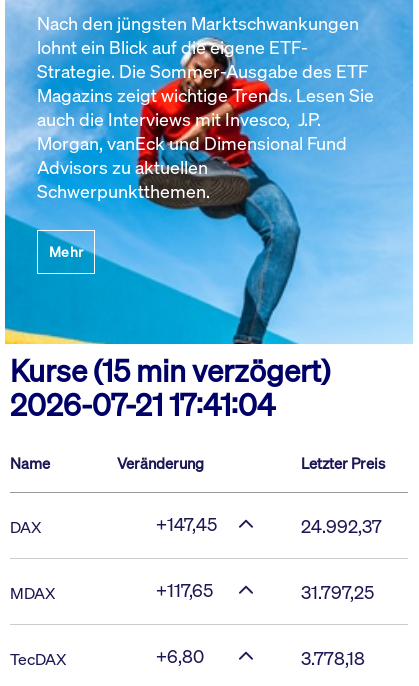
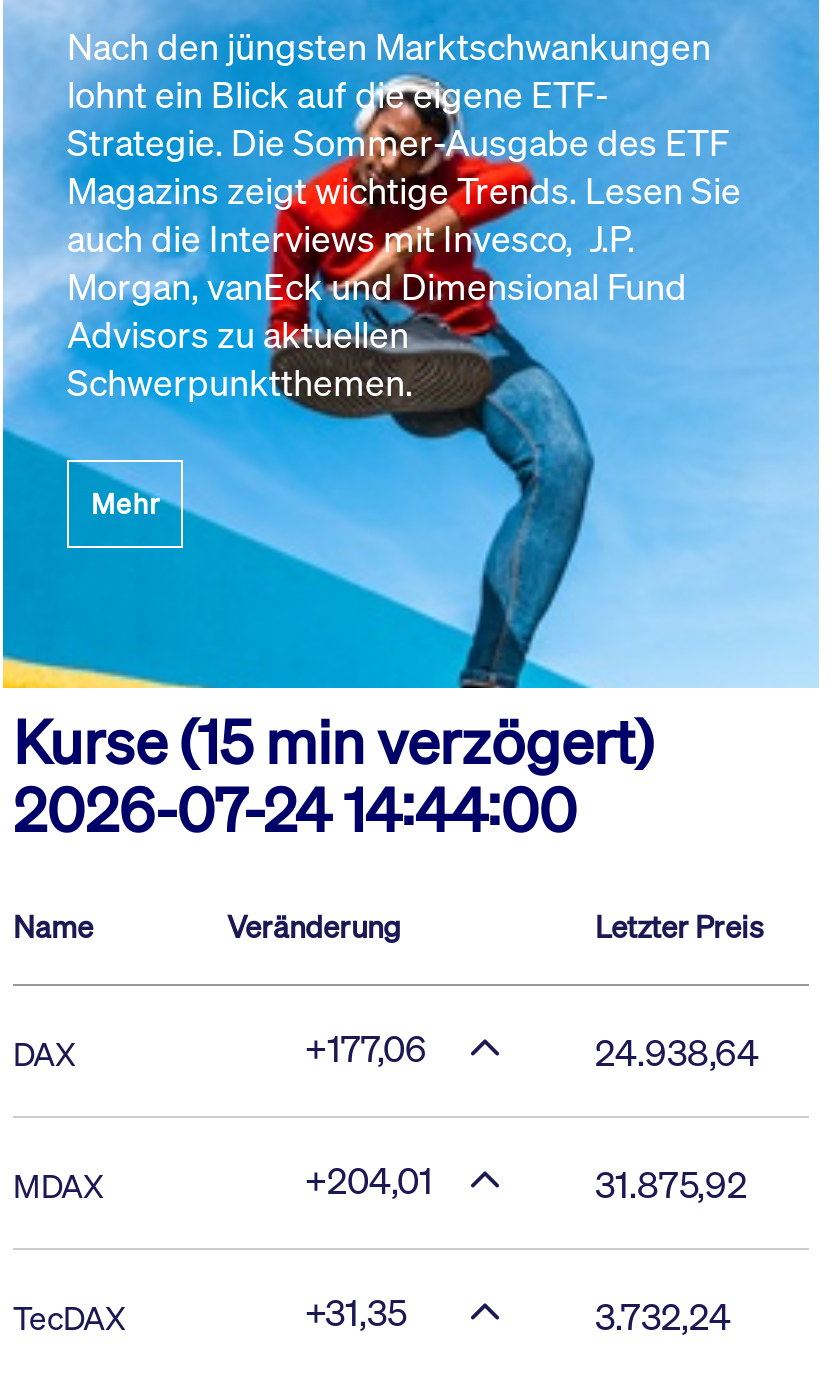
[10,385,275,425] 2026-07-21 17:41:04 -> [13,770,577,850] 2026-07-24 14:44:00
[156,512,217,536] +147,45 -> [305,1024,427,1072] +177,06
[301,514,382,538] 24.992,37 -> [595,1028,759,1076] 24.938,64
[156,578,213,602] +117,65 -> [305,1156,433,1204] +204,01
[301,580,374,604] 31.797,25 -> [595,1160,747,1208] 31.875,92
[156,644,204,668] +6,80 -> [305,1288,407,1336] +31,35
[301,646,365,670] 3.778,18 -> [595,1292,731,1340] 3.732,24

